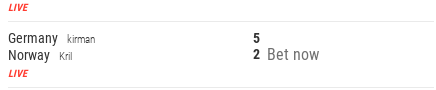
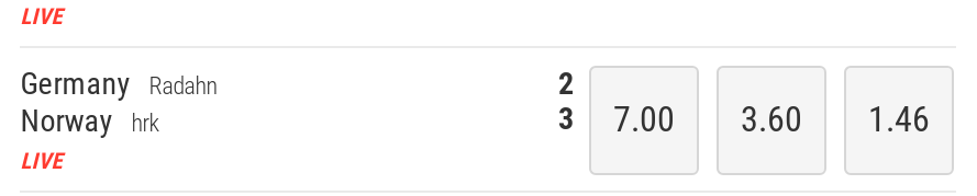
[8,30,95,46] Germany kirman -> [20,66,217,101] Germany Radahn
[253,30,319,64] 5 | 2 Bet now -> [558,66,930,140] 2 | 3 | 7.00 | 3.60 | 1.46
[8,47,72,63] Norway Kril -> [20,103,160,138] Norway hrk

